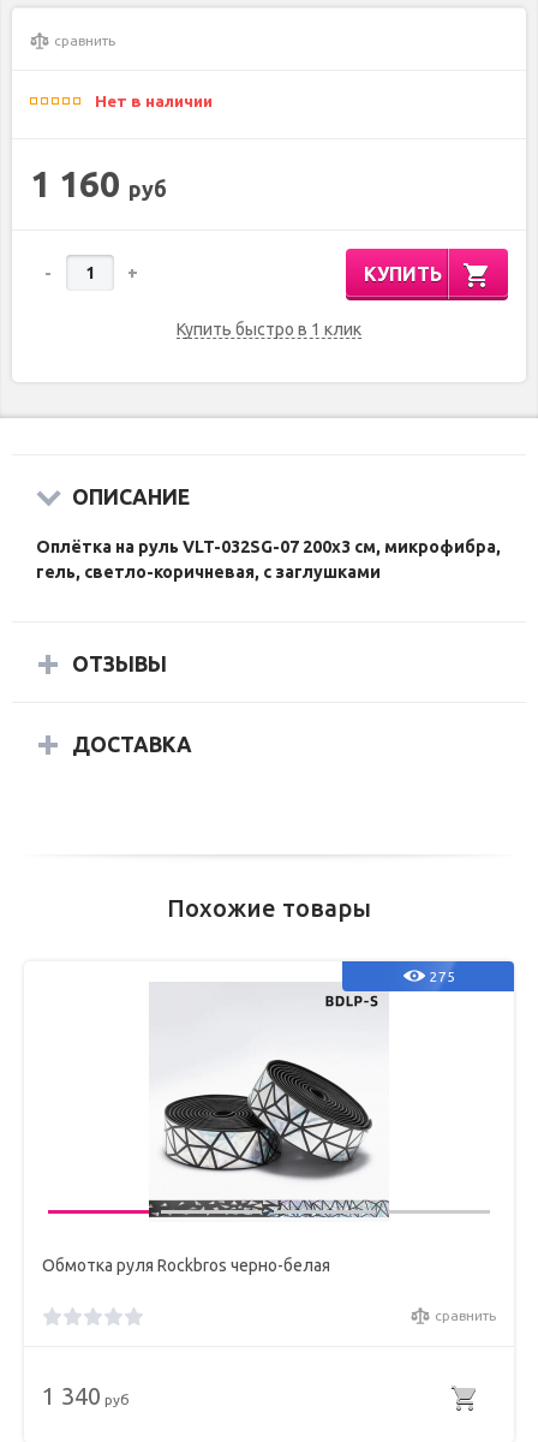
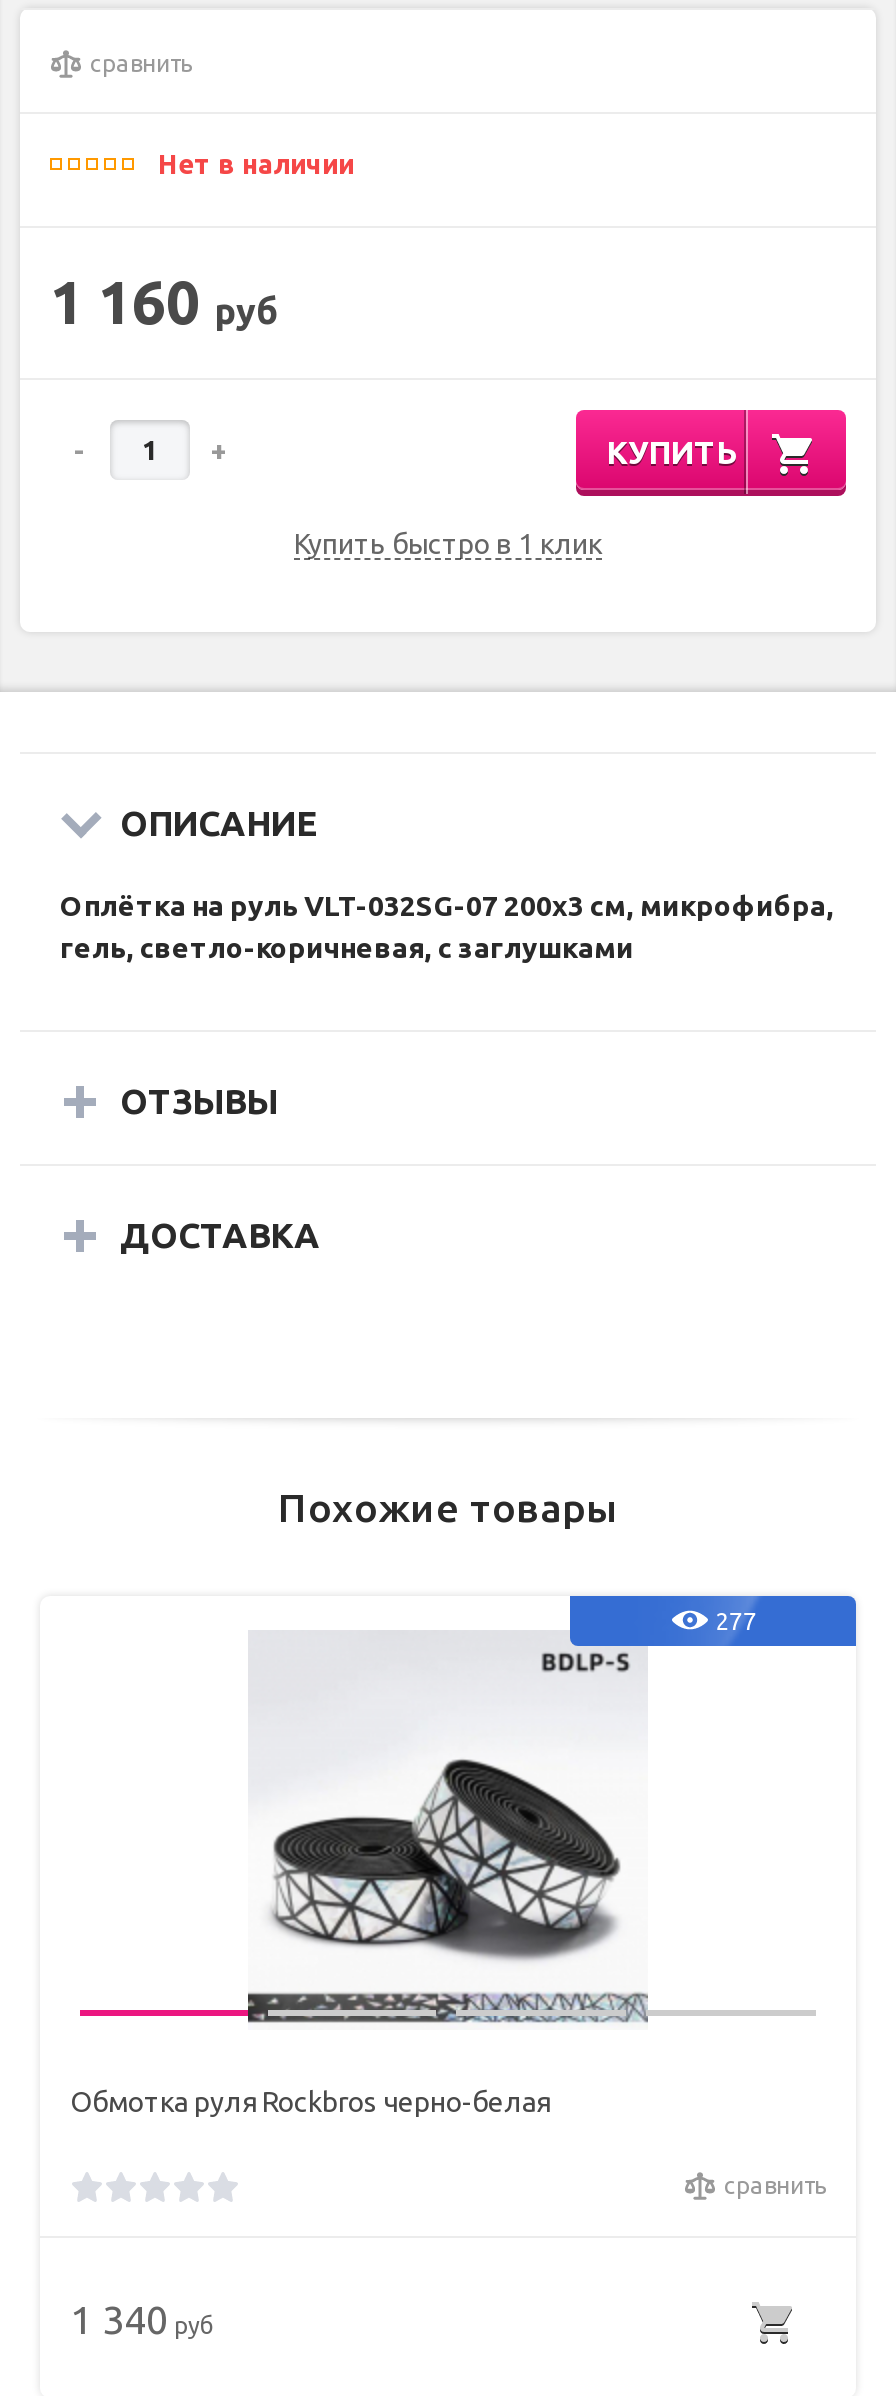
[426,968,455,984] 275 -> [709,1608,757,1634] 277

